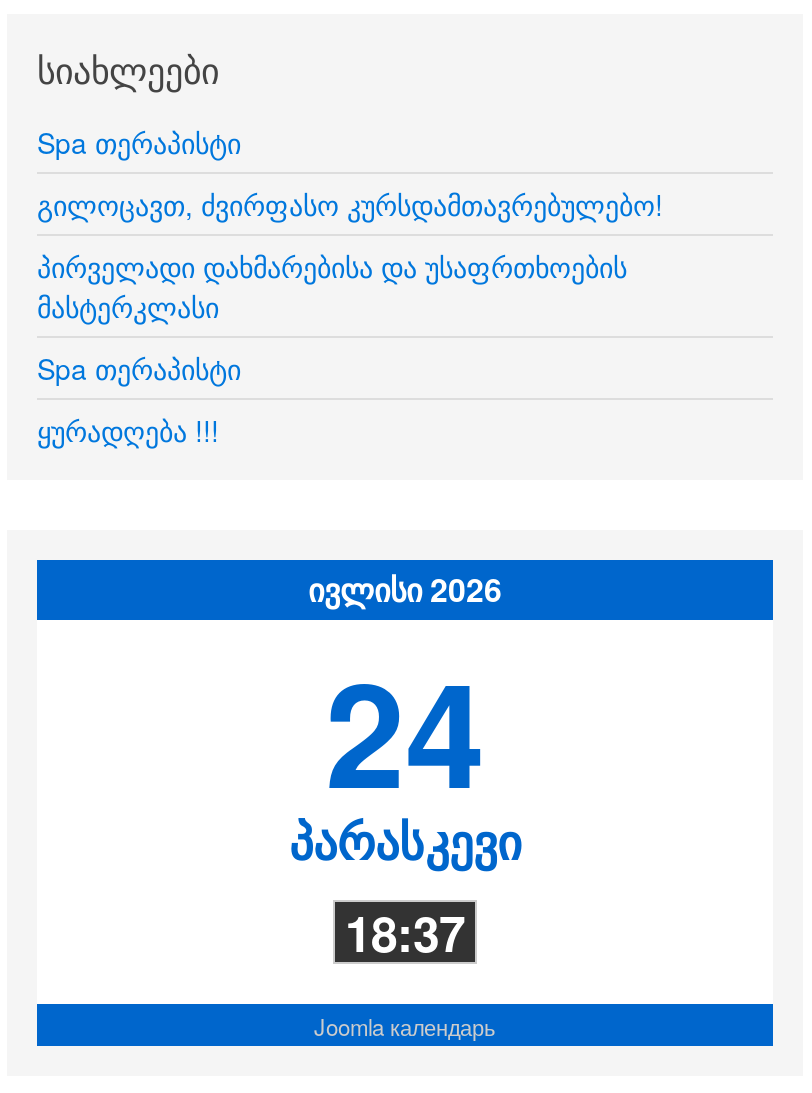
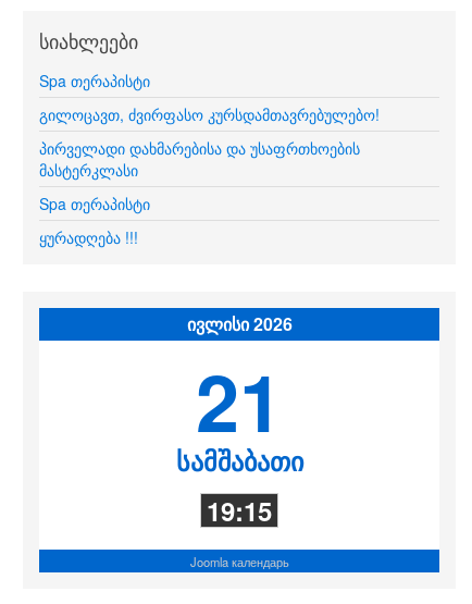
[289,625,521,965] 24 | პარასკევი | 18:37 -> [176,344,303,529] 21 | სამშაბათი | 19:15

